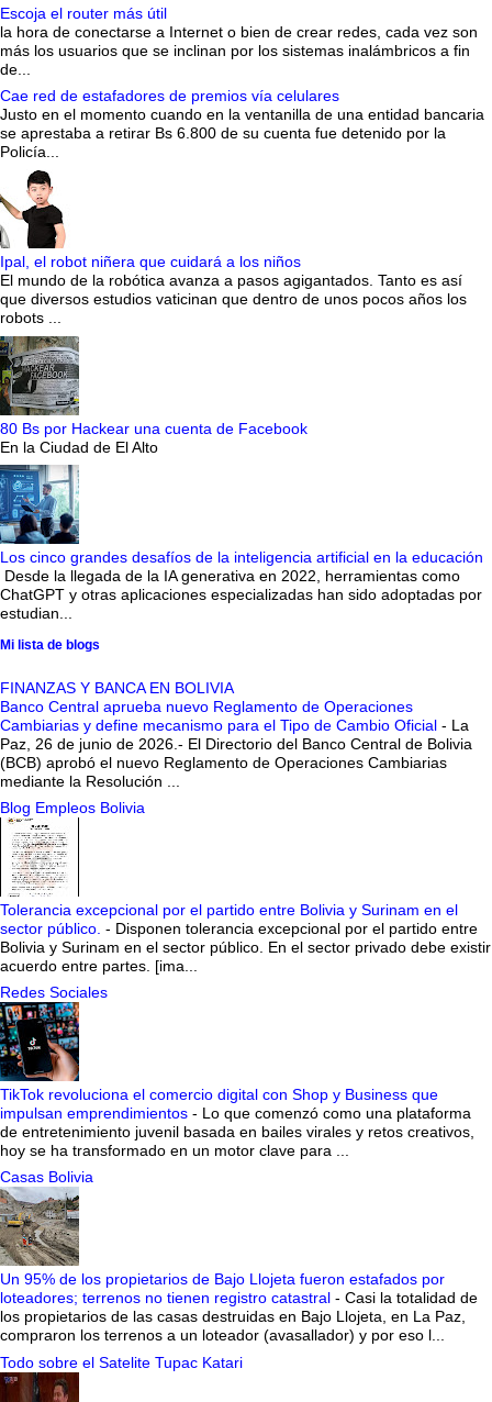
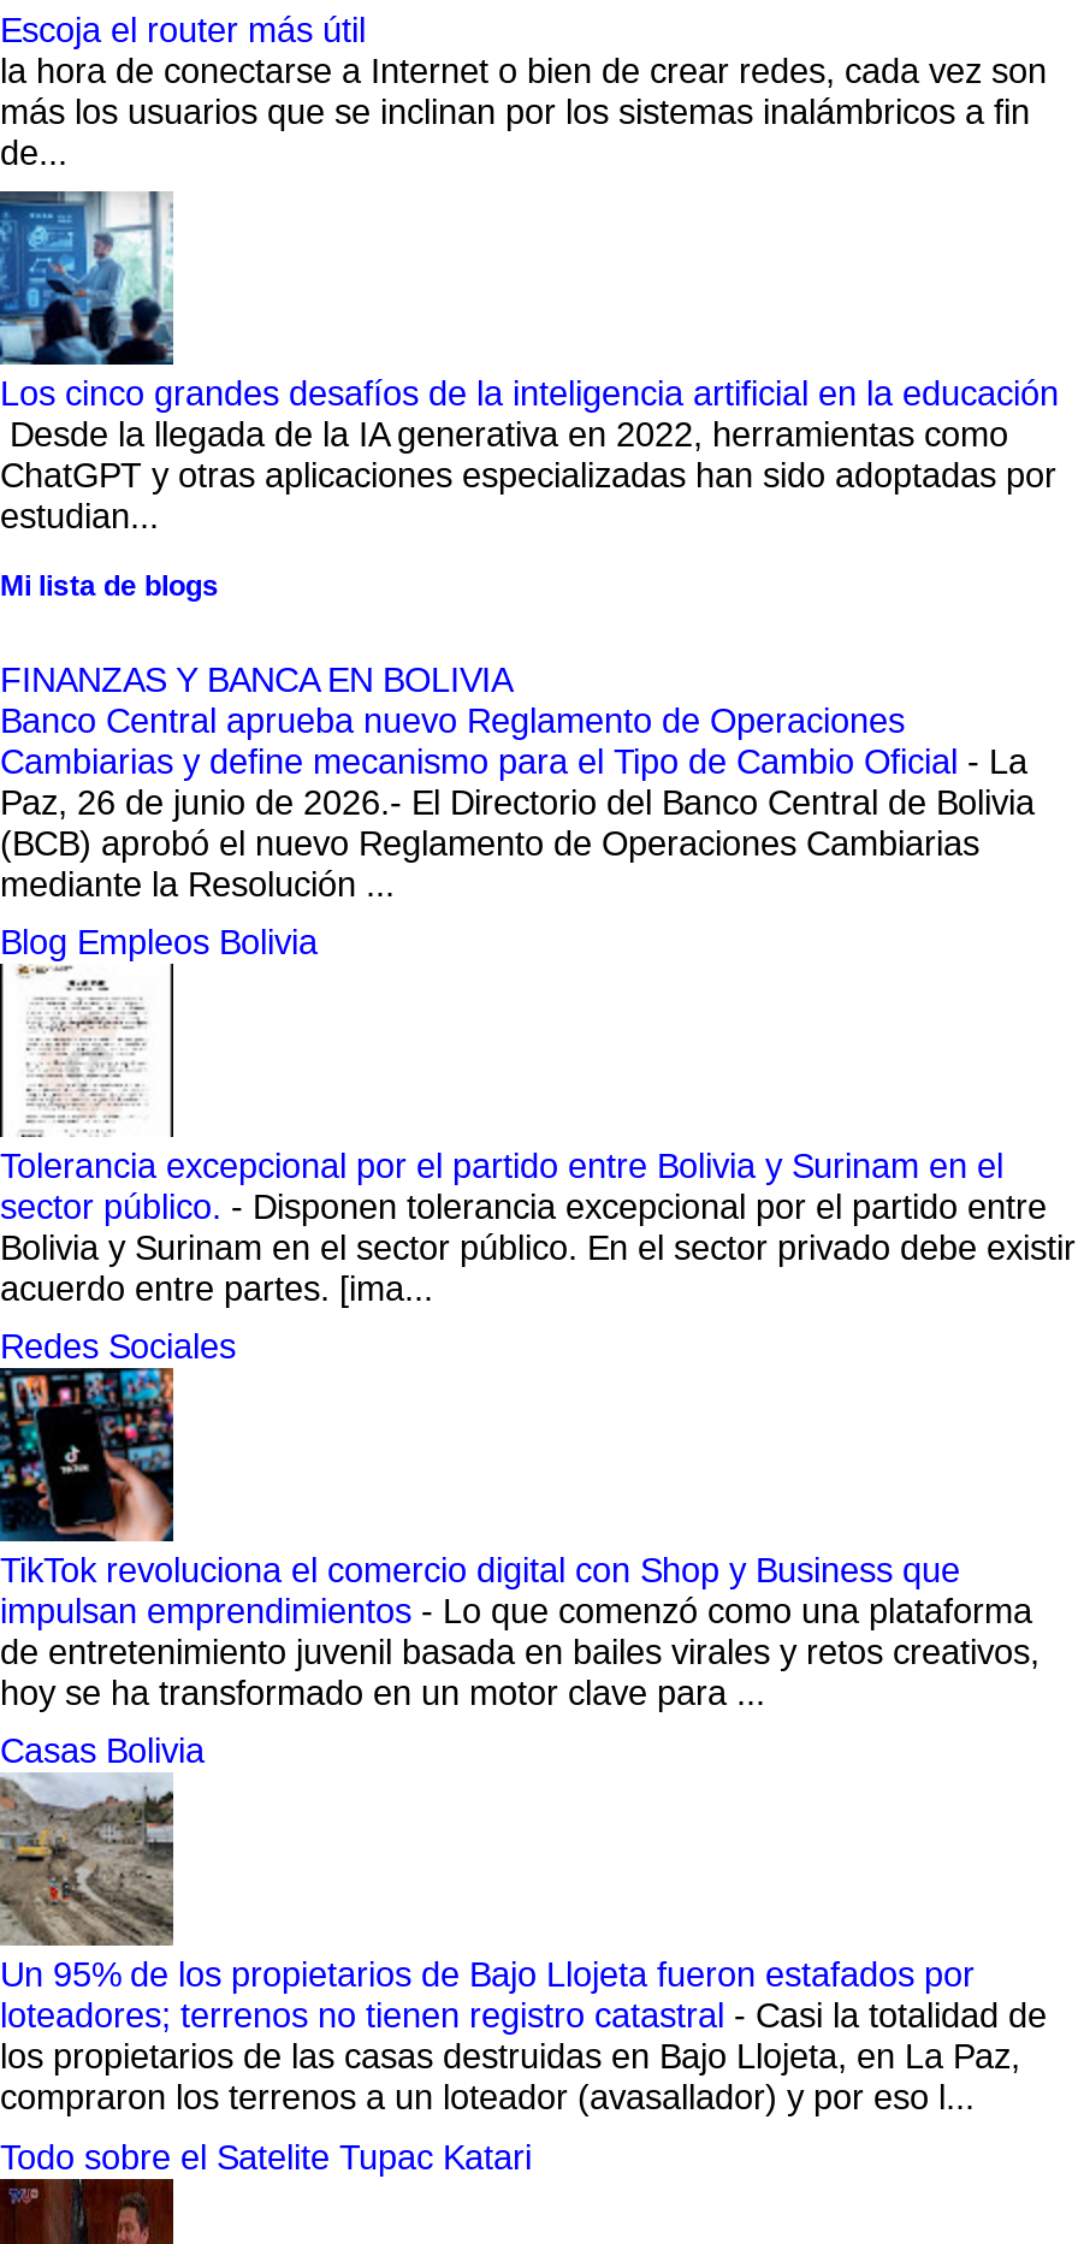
[0,87,484,161] Cae red de estafadores de premios vía celulares | Justo en el momento cuando en la ventanilla de una entidad bancaria | se aprestaba a retirar Bs 6.800 de su cuenta fue detenido por la | Policía... -> none
[0,169,467,327] [image] | Ipal, el robot niñera que cuidará a los niños | El mundo de la robótica avanza a pasos agigantados. Tanto es así | que diversos estudios vaticinan que dentro de unos pocos años los | robots ... -> none
[0,335,307,456] [image] | 80 Bs por Hackear una cuenta de Facebook | En la Ciudad de El Alto -> none

